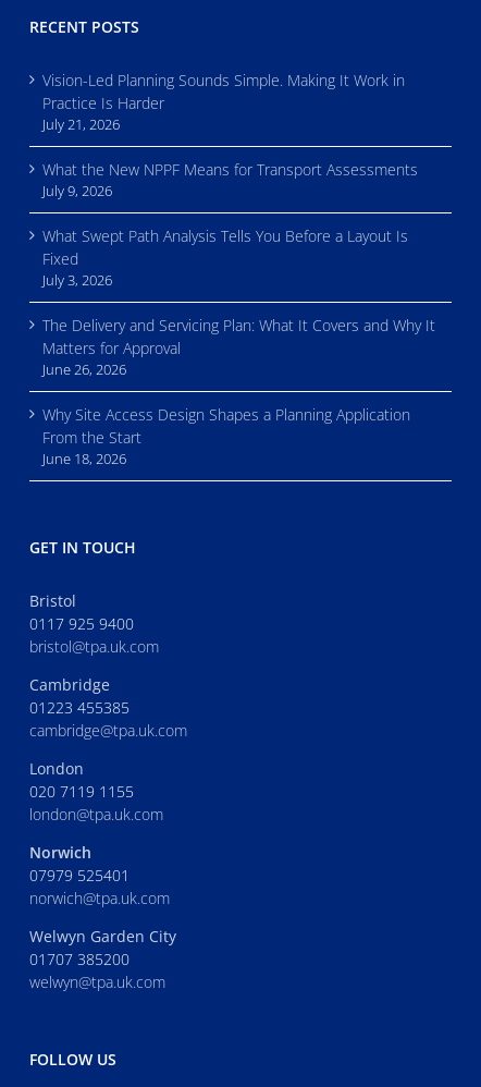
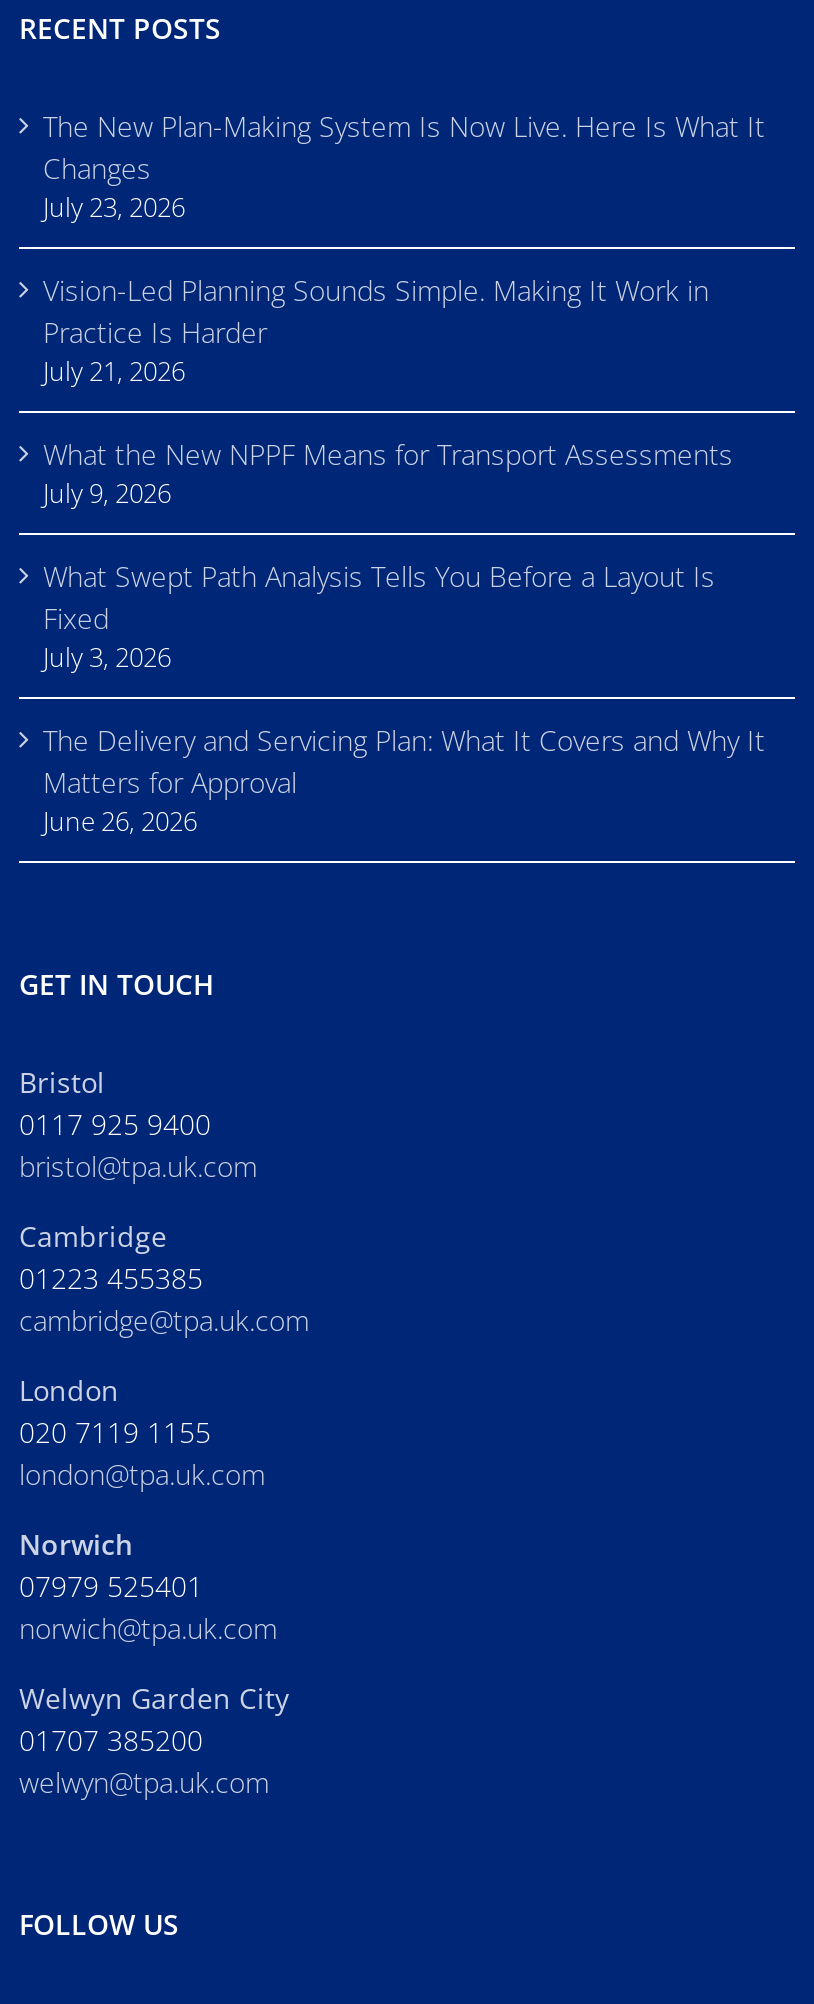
none -> [43,107,765,225] The New Plan-Making System Is Now Live. Here Is What It | Changes | July 23, 2026
moved [42,70,435,379] -> [43,271,765,839]: Vision-Led Planning Sounds Simple. Making It Work in | Practice Is Harder | July 21, 2026 | ... | Matters for Approval | June 26, 2026
[42,404,410,468] Why Site Access Design Shapes a Planning Application | From the Start | June 18, 2026 -> none

